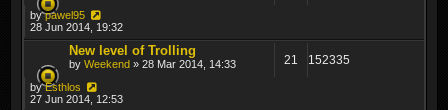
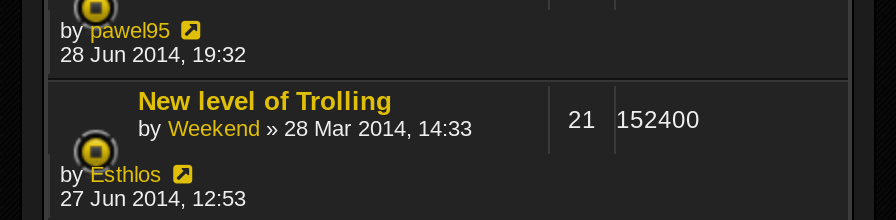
[284,53,350,67] 21 152335 -> [568,105,700,133] 21 152400

